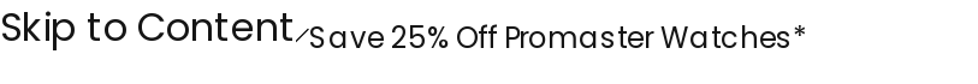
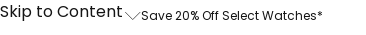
[309,17,807,58] Save 25% Off Promaster Watches* -> [141,7,323,24] Save 20% Off Select Watches*

